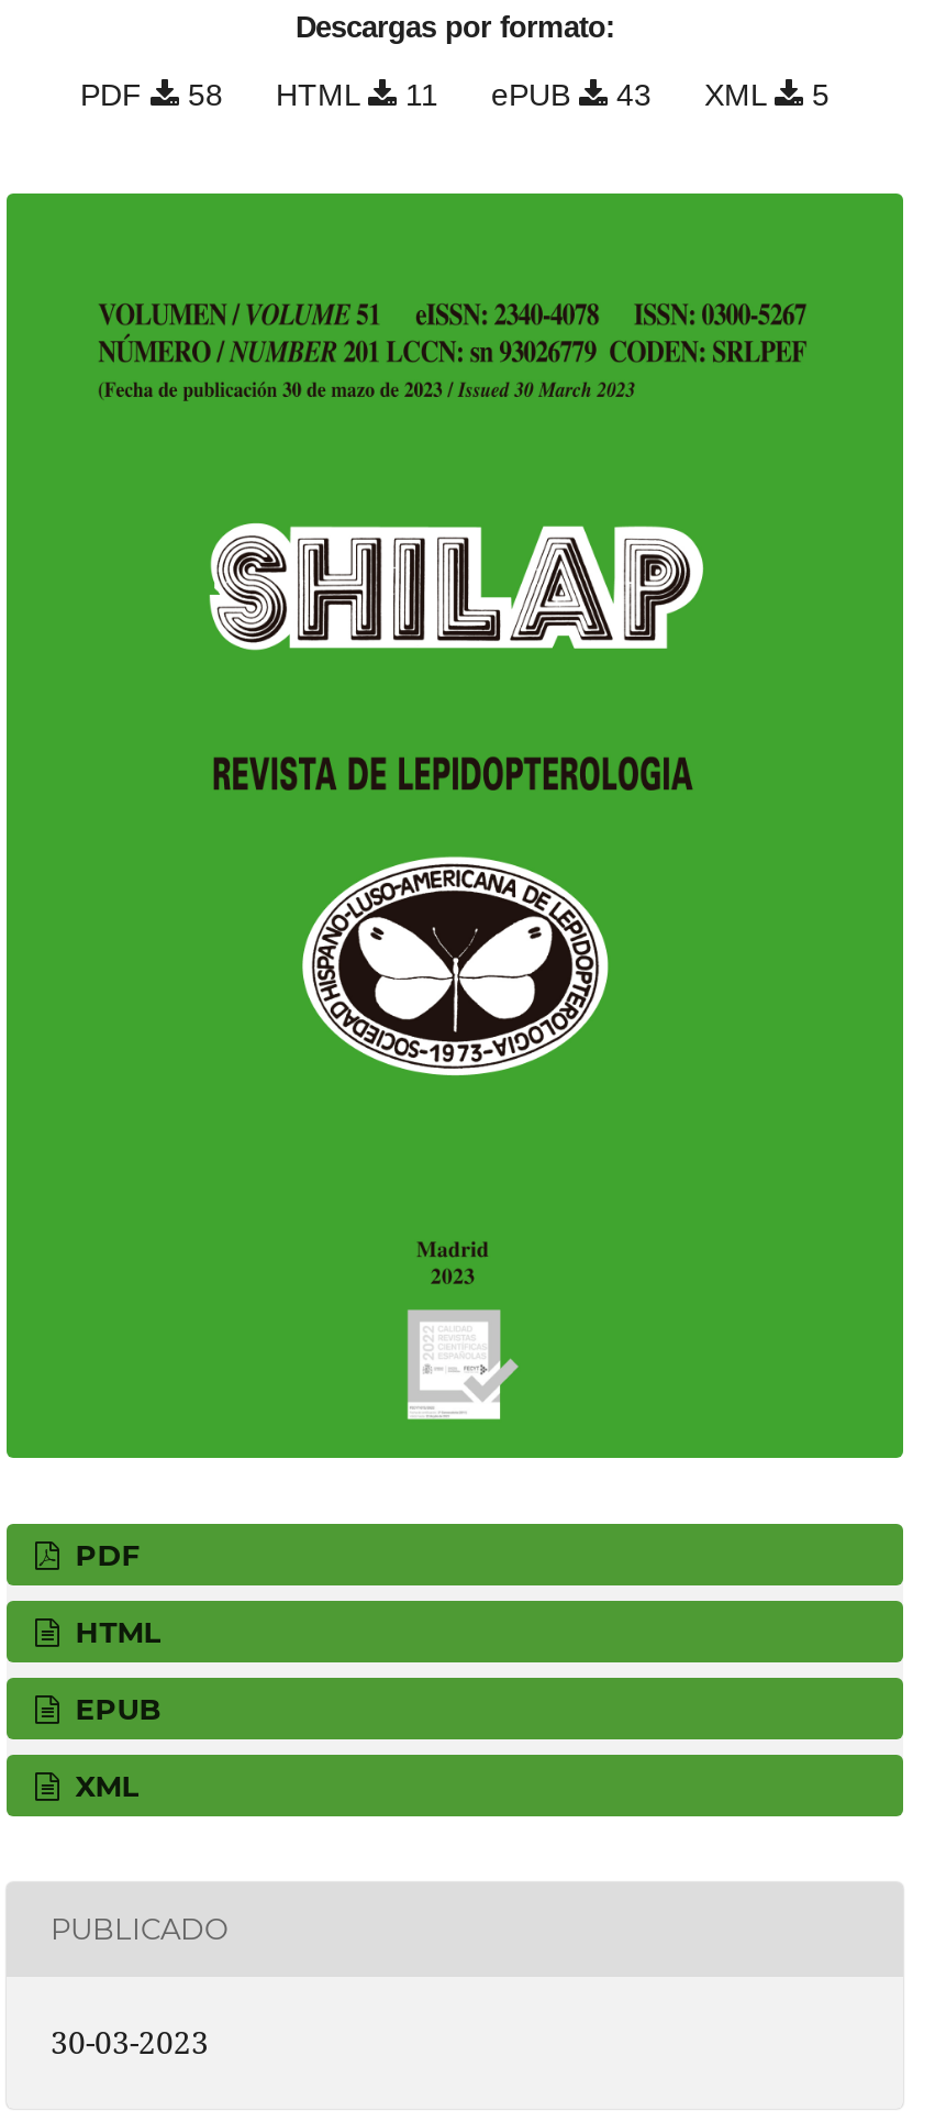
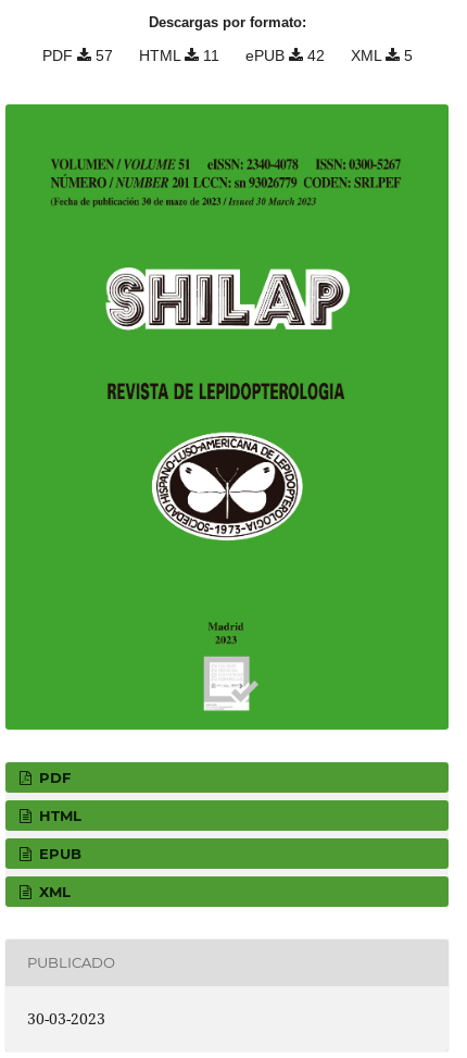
[179,78,223,113] 58 -> [91,47,112,65] 57
[608,78,652,113] 43 -> [302,47,324,65] 42

